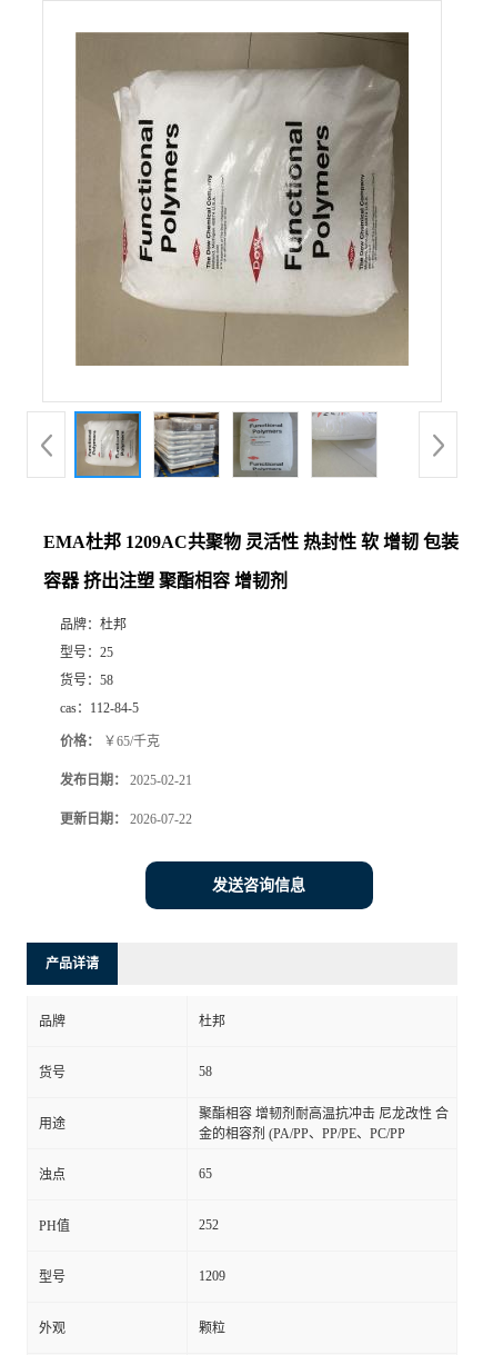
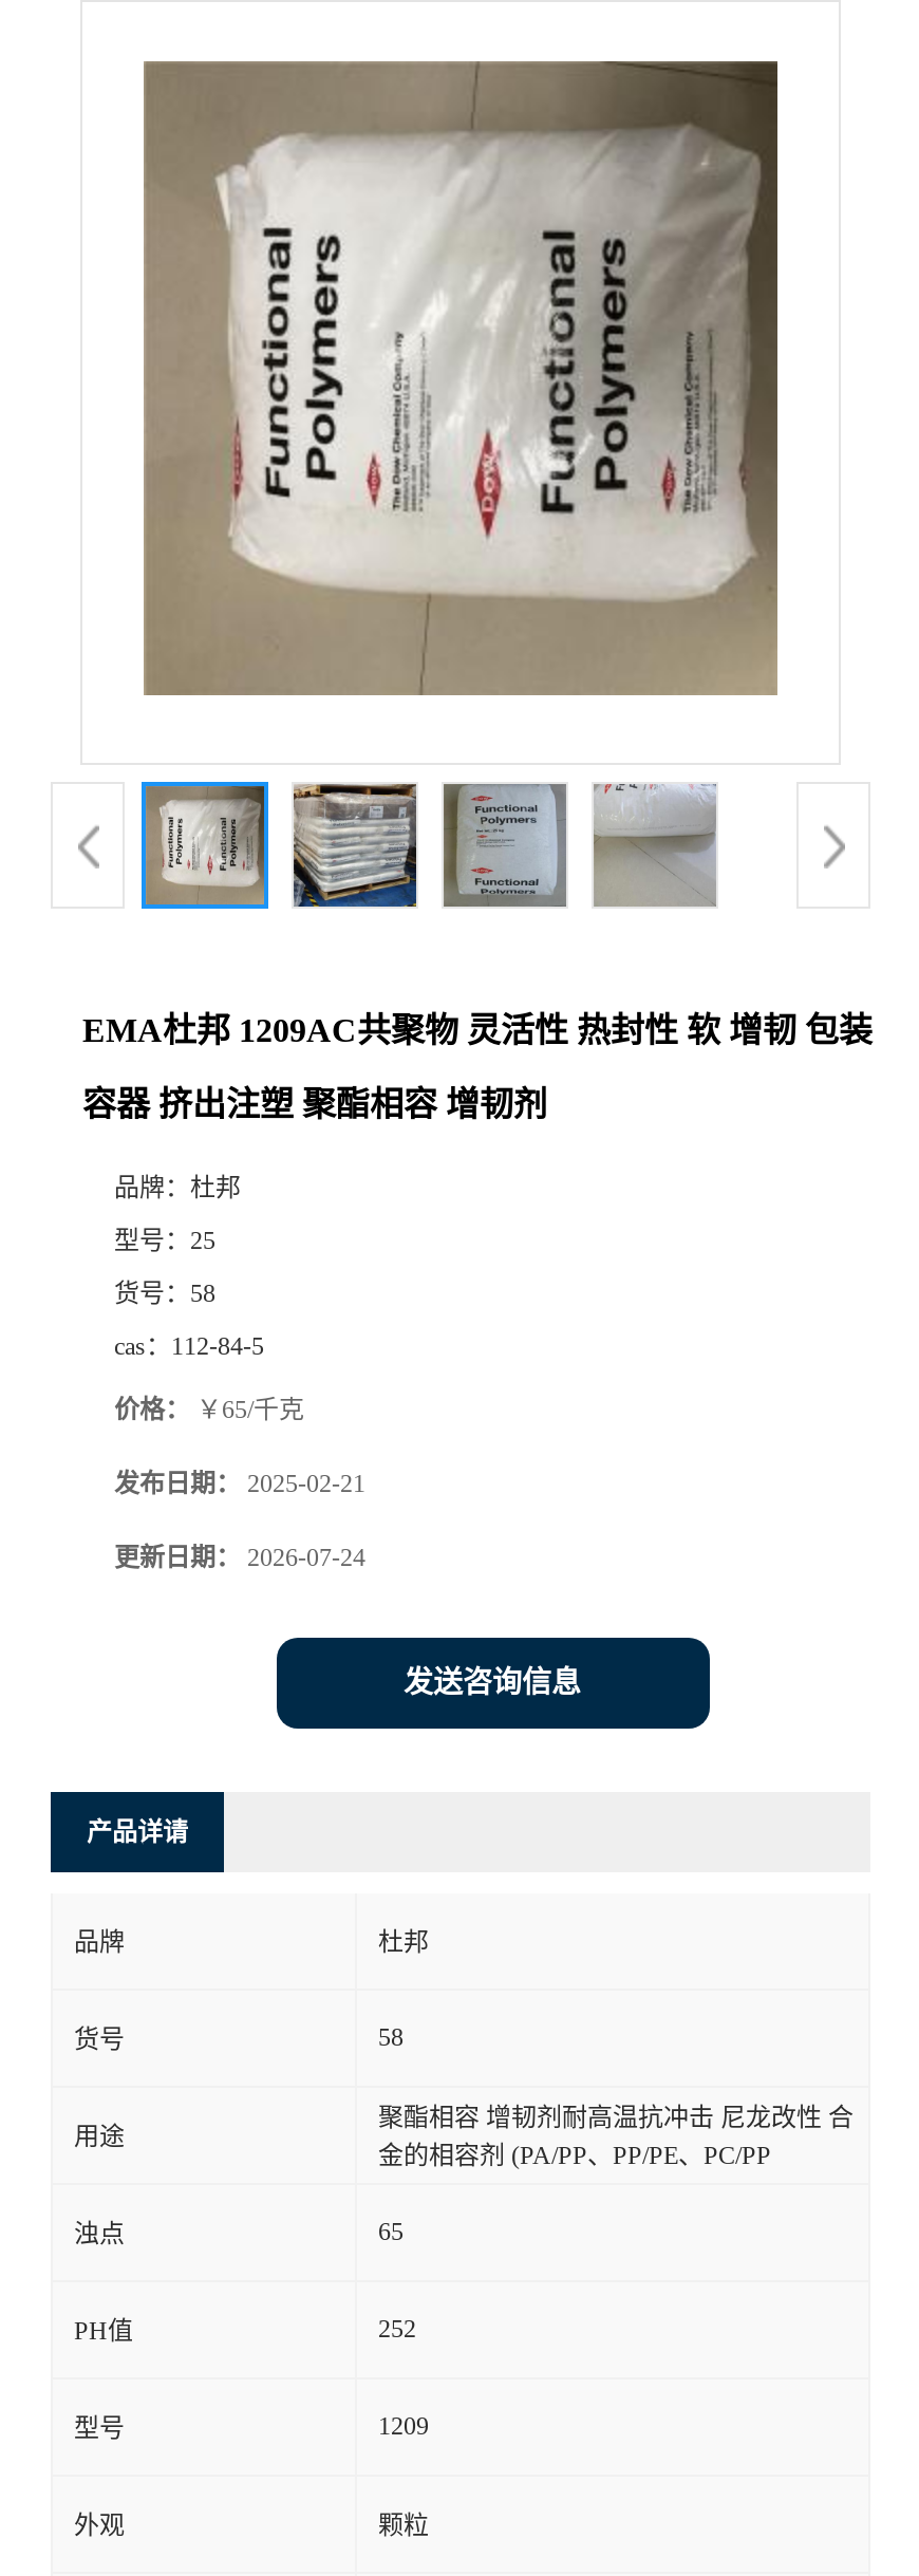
[60,811,192,827] 更新日期：2026-07-22 -> [114,1543,365,1572] 更新日期：2026-07-24

